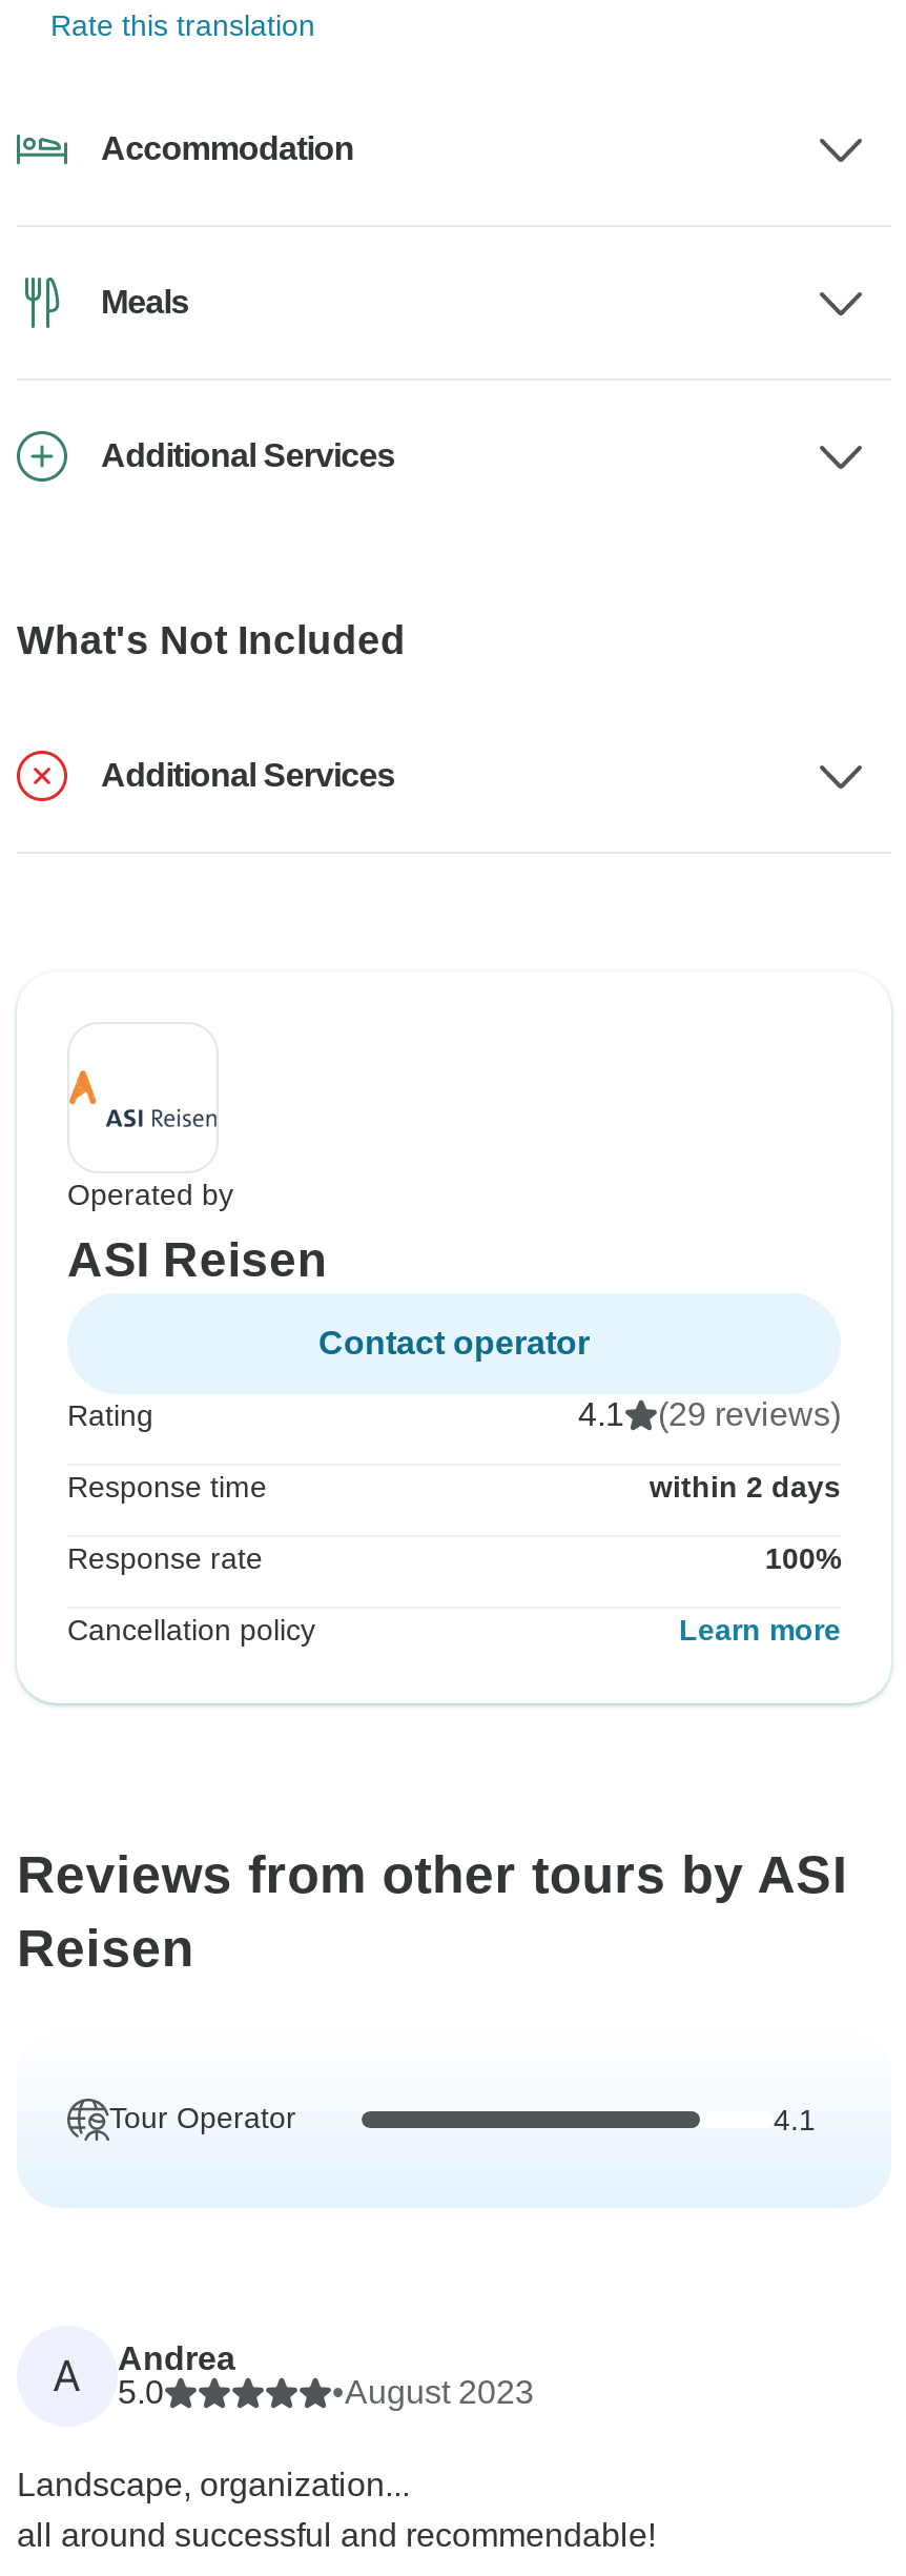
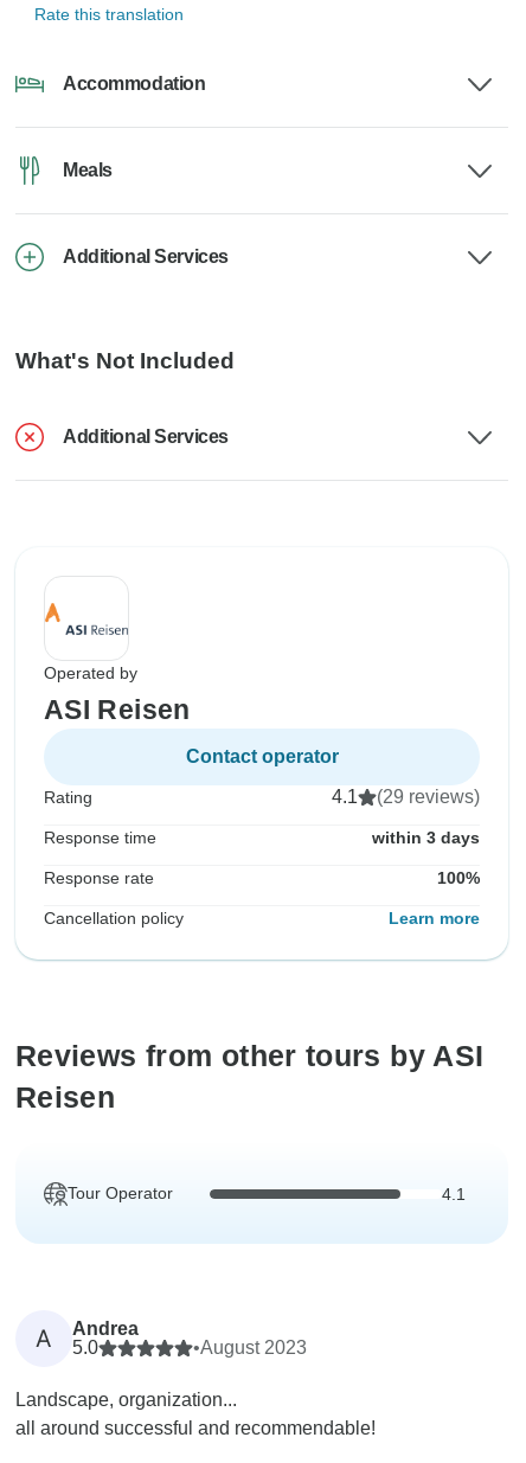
[650,1471,841,1504] within 2 days -> [372,828,480,847] within 3 days

